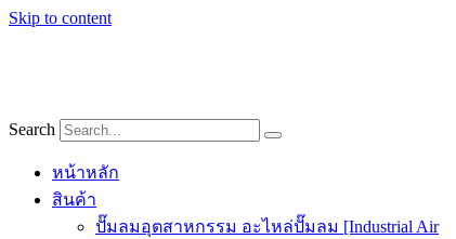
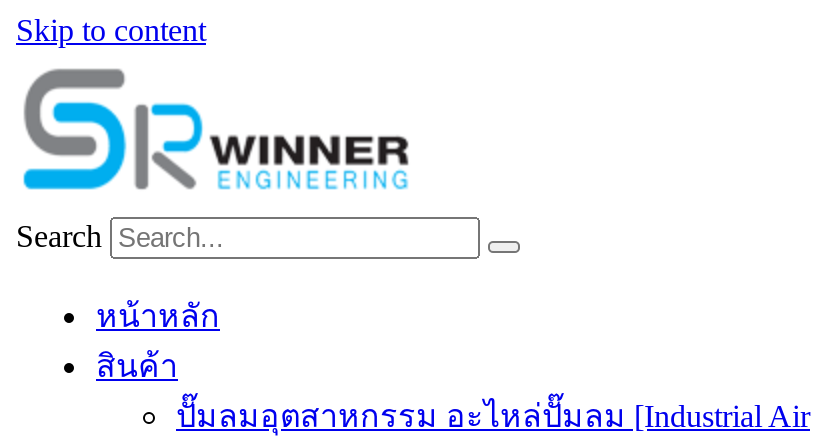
none -> [22,67,410,191] [image]

